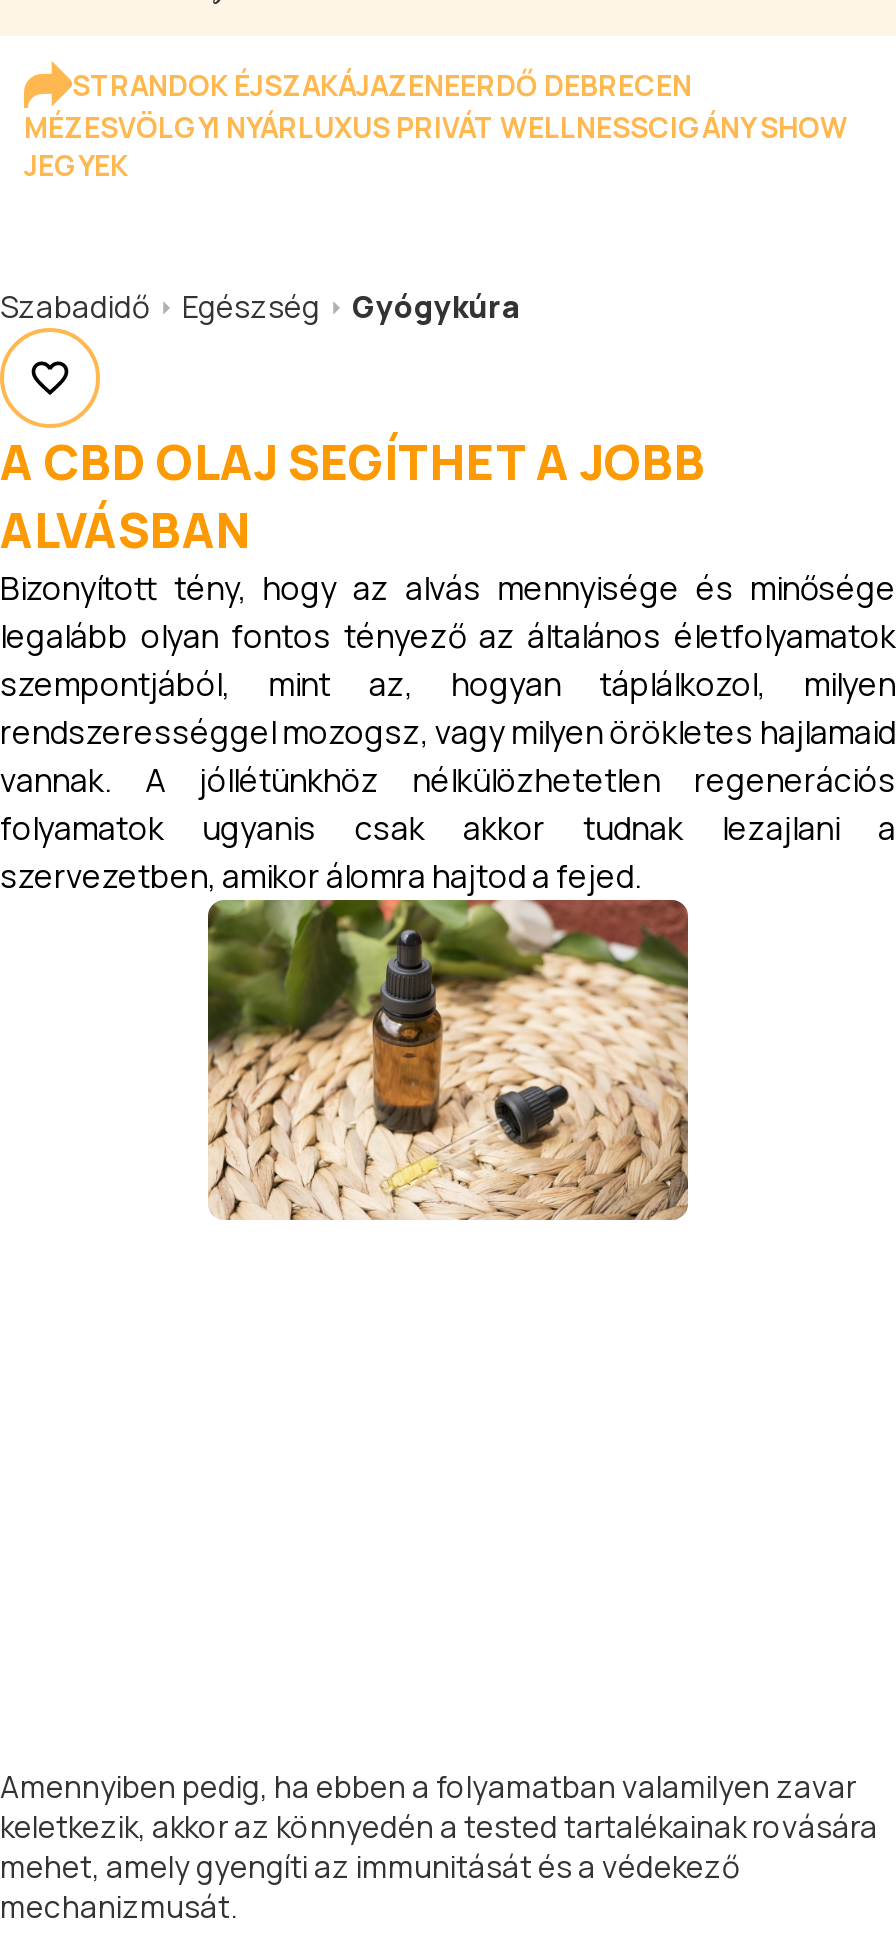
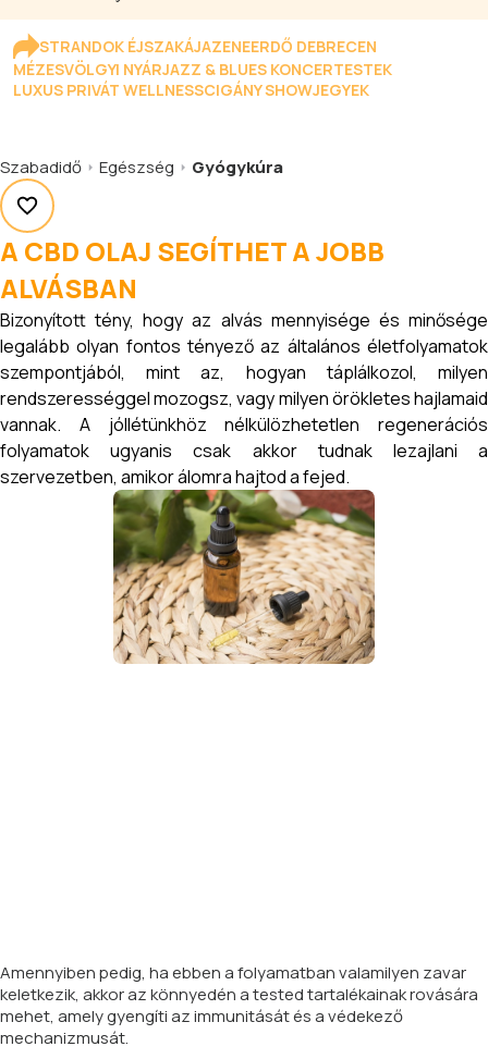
[24,108,848,184] MÉZESVÖLGYI NYÁRLUXUS PRIVÁT WELLNESSCIGÁNY SHOW | JEGYEK -> [13,59,392,100] MÉZESVÖLGYI NYÁRJAZZ & BLUES KONCERTESTEK | LUXUS PRIVÁT WELLNESSCIGÁNY SHOWJEGYEK

